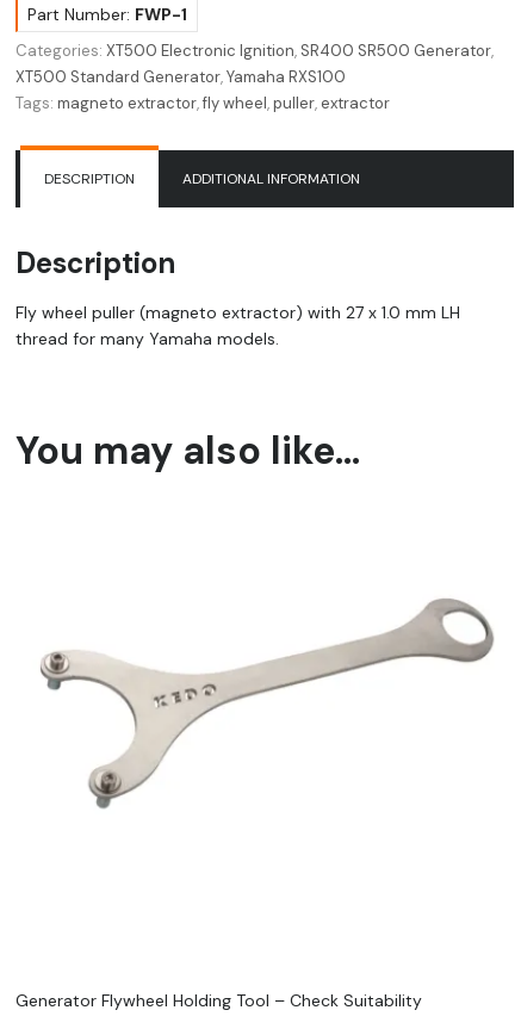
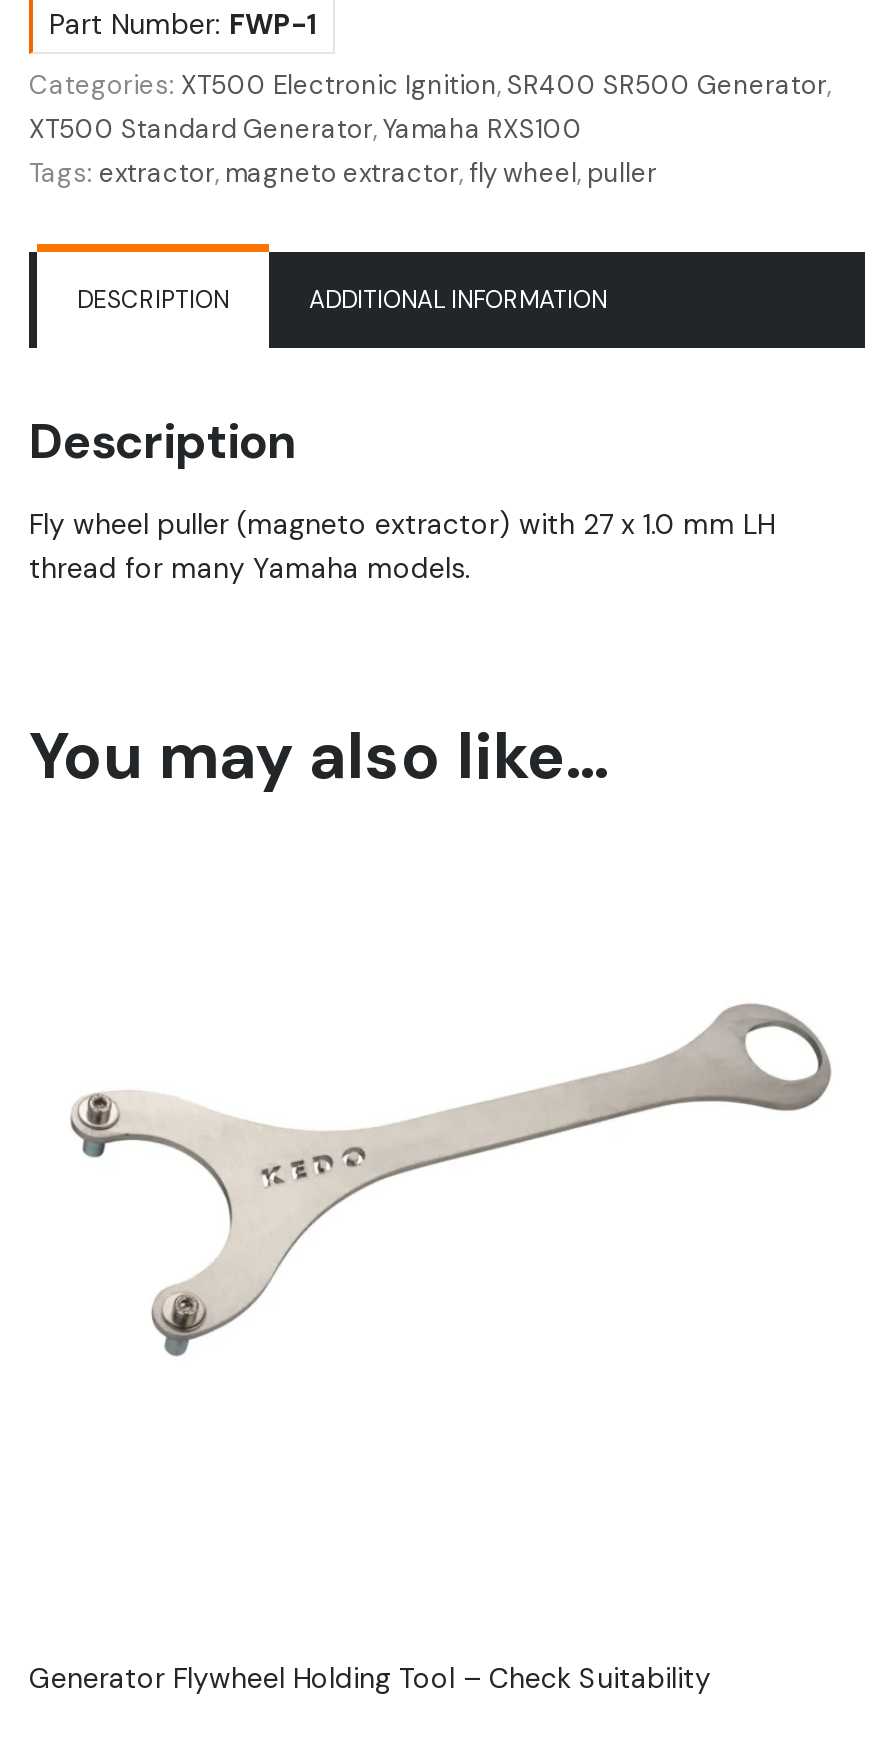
[15,93,390,113] Tags: magneto extractor, fly wheel, puller, extractor -> [29,155,657,189] Tags: extractor, magneto extractor, fly wheel, puller

